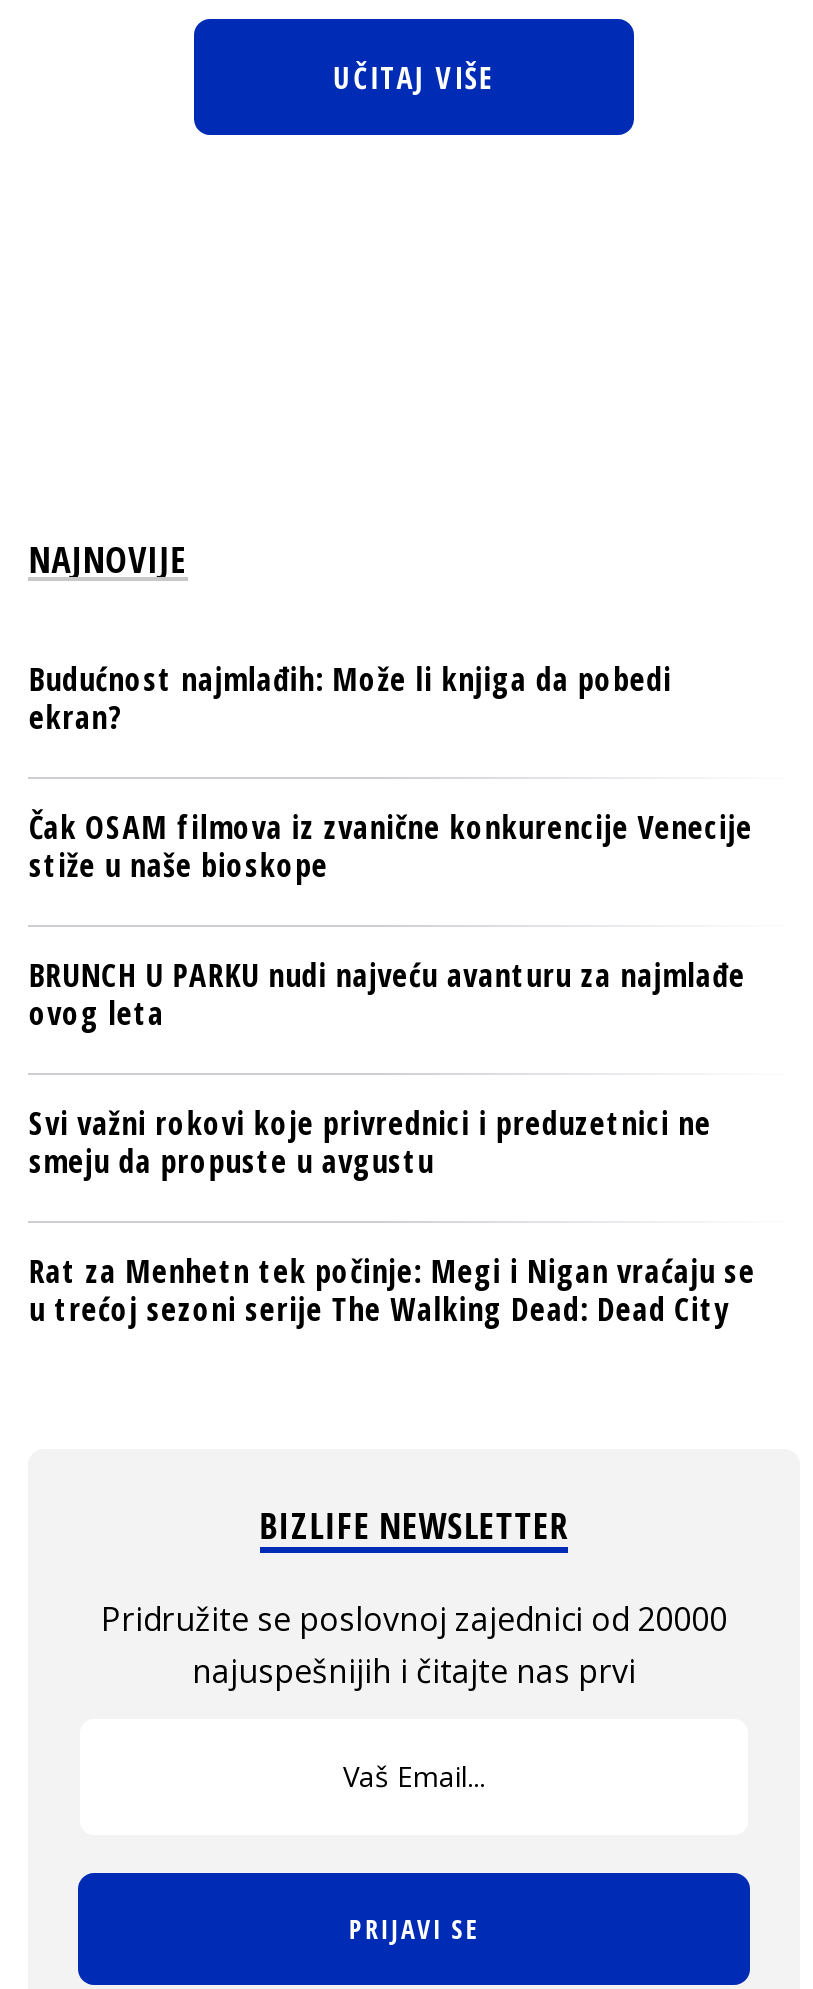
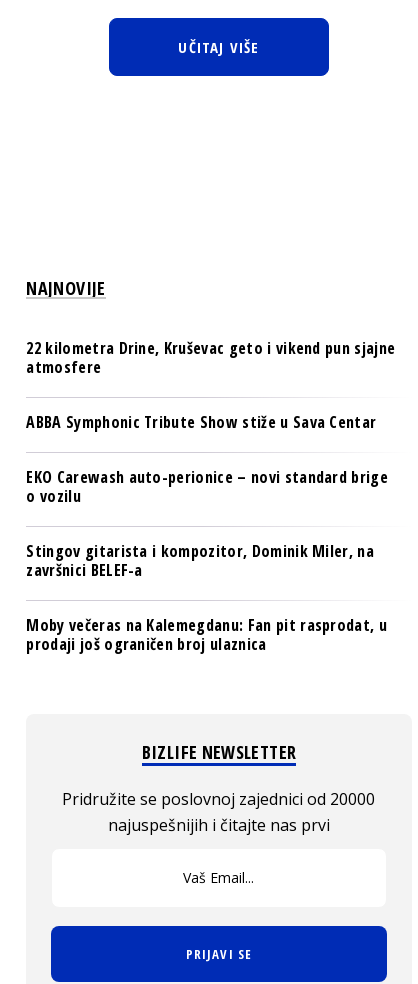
[29,656,672,738] Budućnost najmlađih: Može li knjiga da pobedi | ekran? -> [26,337,395,378] 22 kilometra Drine, Kruševac geto i vikend pun sjajne | atmosfere
[29,804,753,886] Čak OSAM filmova iz zvanične konkurencije Venecije | stiže u naše bioskope -> [26,411,376,433] ABBA Symphonic Tribute Show stiže u Sava Centar
[29,952,745,1034] BRUNCH U PARKU nudi najveću avanturu za najmlađe | ovog leta -> [26,466,388,507] EKO Carewash auto-perionice – novi standard brige | o vozilu
[29,1100,711,1182] Svi važni rokovi koje privrednici i preduzetnici ne | smeju da propuste u avgustu -> [26,540,374,581] Stingov gitarista i kompozitor, Dominik Miler, na | završnici BELEF-a
[29,1248,755,1330] Rat za Menhetn tek počinje: Megi i Nigan vraćaju se | u trećoj sezoni serije The Walking Dead: Dead City -> [26,614,387,655] Moby večeras na Kalemegdanu: Fan pit rasprodat, u | prodaji još ograničen broj ulaznica

